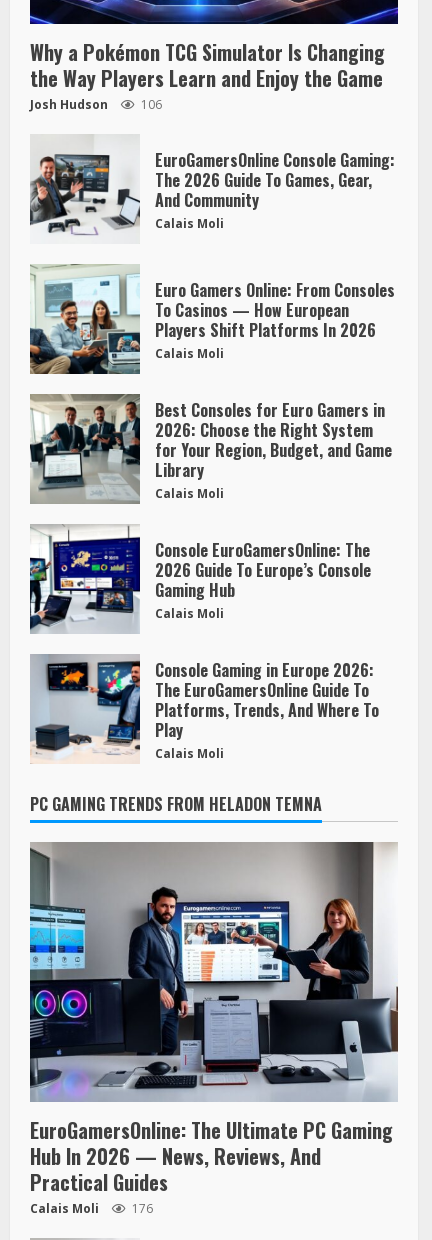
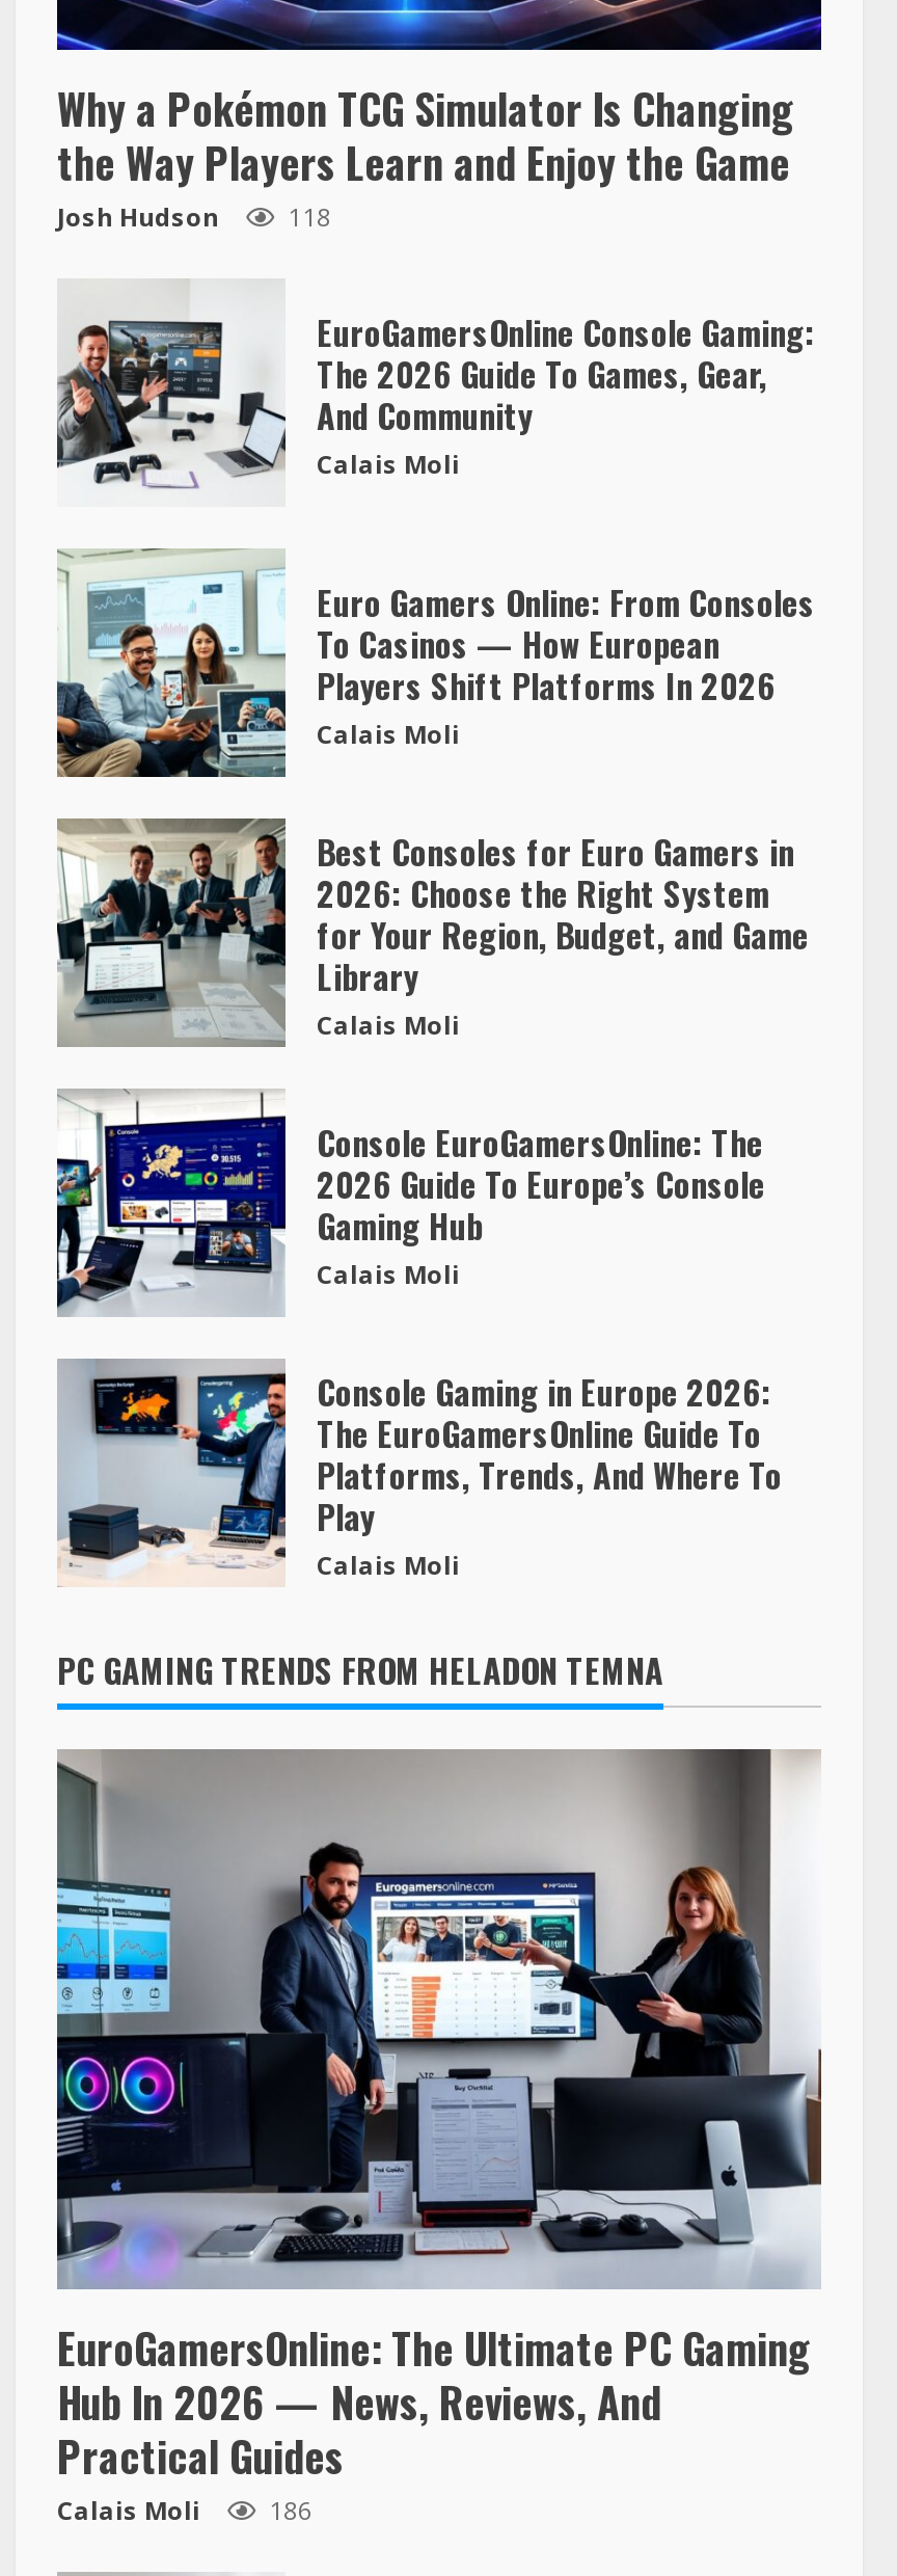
[30,96,162,113] Josh Hudson 106 -> [57,199,331,235] Josh Hudson 118
[30,1200,153,1217] Calais Moli 176 -> [57,2493,312,2528] Calais Moli 186

